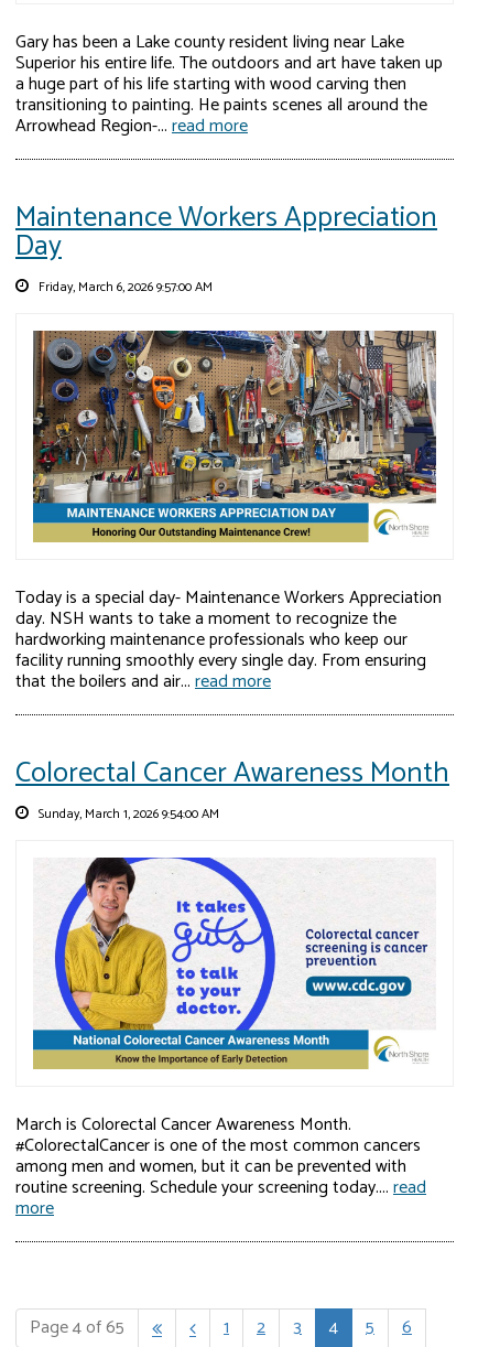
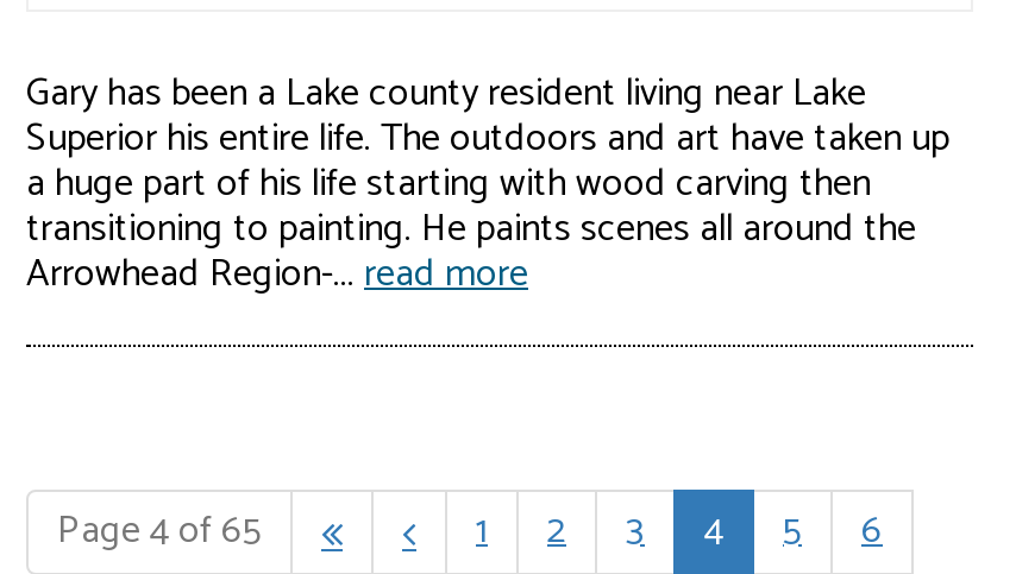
[15,193,437,297] Maintenance Workers Appreciation | Day | Friday, March 6, 2026 9:57:00 AM -> none
[15,330,449,824] [image] | Today is a special day- Maintenance Workers Appreciation | day. NSH wants to take a moment to recognize the | hardworking maintenance professionals who keep our | facility running smoothly every single day. From ensuring | that the boilers and air...read more | Colorectal Cancer Awareness Month | Sunday, March 1, 2026 9:54:00 AM -> none
[15,856,428,1223] [image] | March is Colorectal Cancer Awareness Month. | #ColorectalCancer is one of the most common cancers | among men and women, but it can be prevented with | routine screening. Schedule your screening today....read | more -> none

